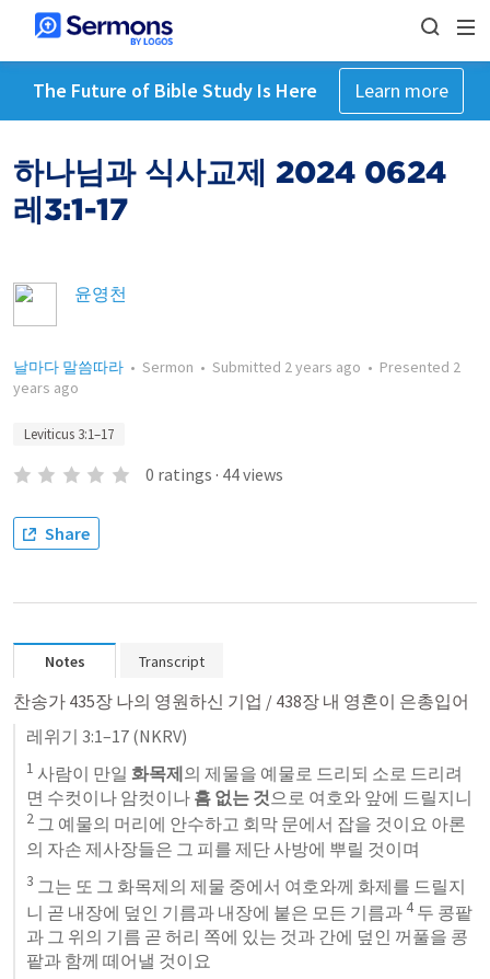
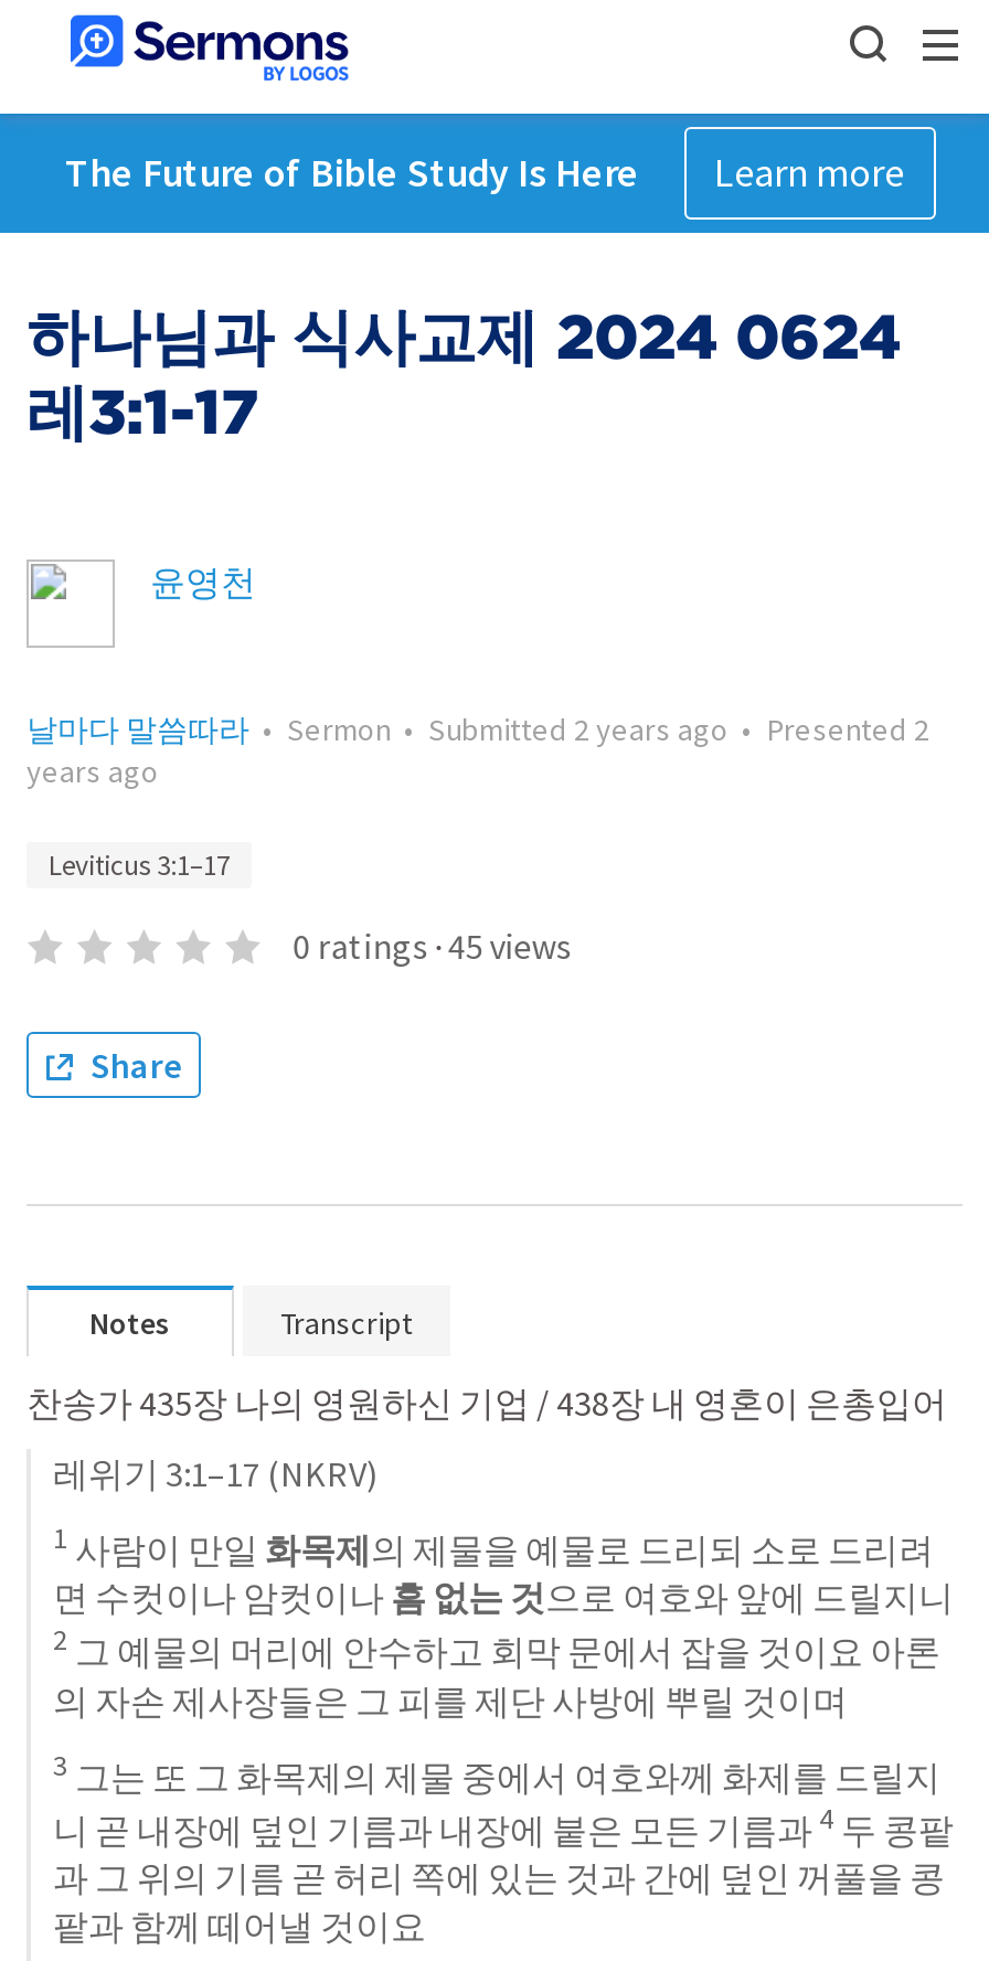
[145,463,283,485] 0 ratings · 44 views -> [293,924,571,968] 0 ratings · 45 views

